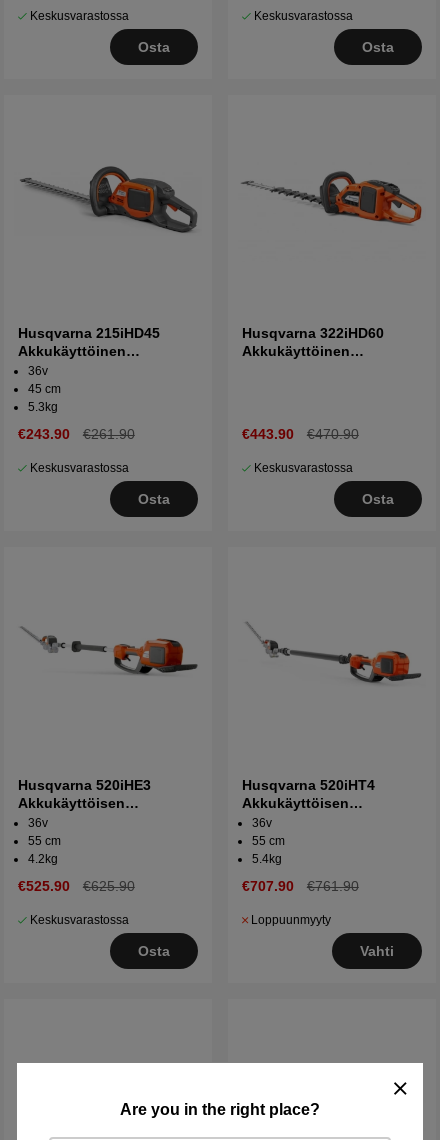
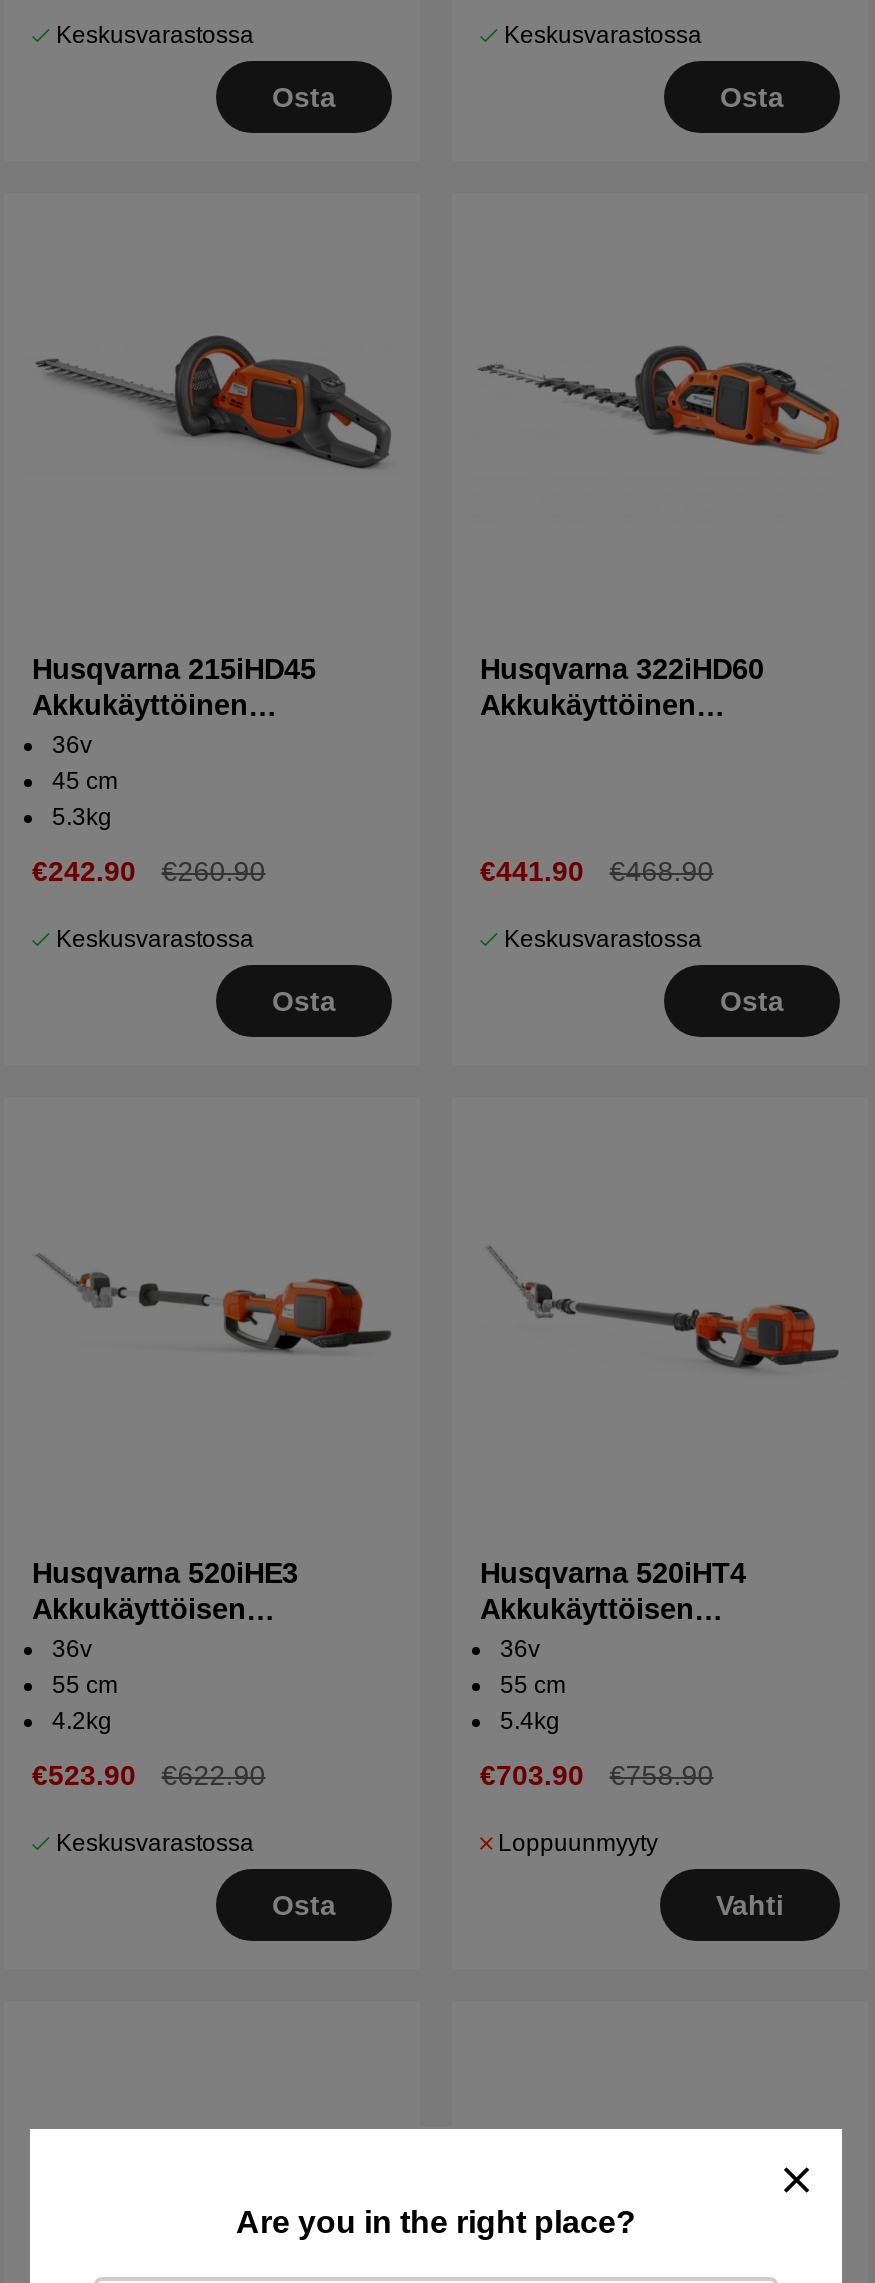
[18,426,70,442] €243.90 -> [32,856,136,888] €242.90
[83,426,135,442] €261.90 -> [162,856,266,888] €260.90
[242,426,294,442] €443.90 -> [480,856,584,888] €441.90
[307,426,359,442] €470.90 -> [610,856,714,888] €468.90
[18,878,70,894] €525.90 -> [32,1760,136,1792] €523.90
[83,878,135,894] €625.90 -> [162,1760,266,1792] €622.90
[242,878,294,894] €707.90 -> [480,1760,584,1792] €703.90
[307,878,359,894] €761.90 -> [610,1760,714,1792] €758.90

